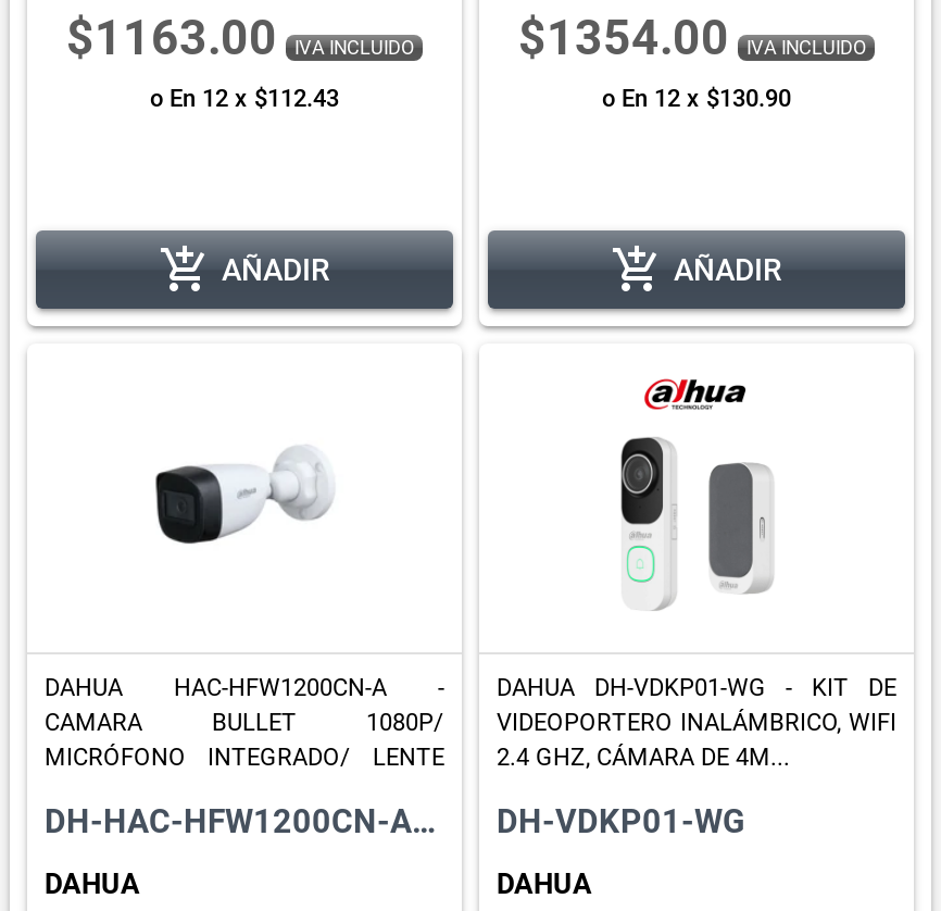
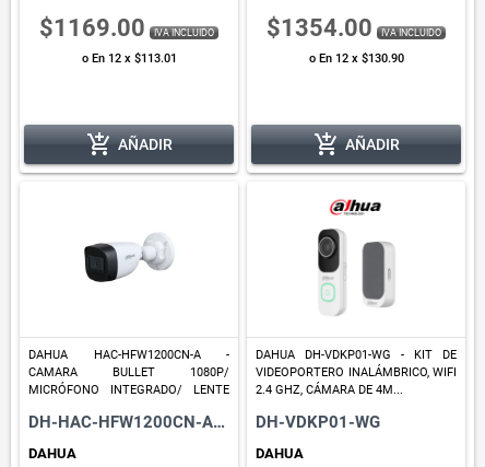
[66,11,414,65] $1163.00 IVA INCLUIDO -> [39,14,214,42] $1169.00 IVA INCLUIDO
[150,85,339,113] o En 12 x $112.43 -> [81,51,176,66] o En 12 x $113.01

